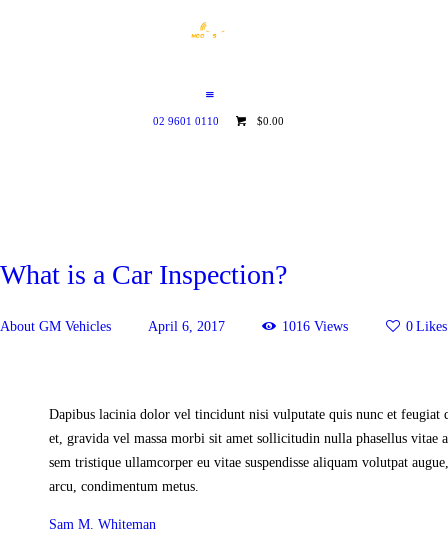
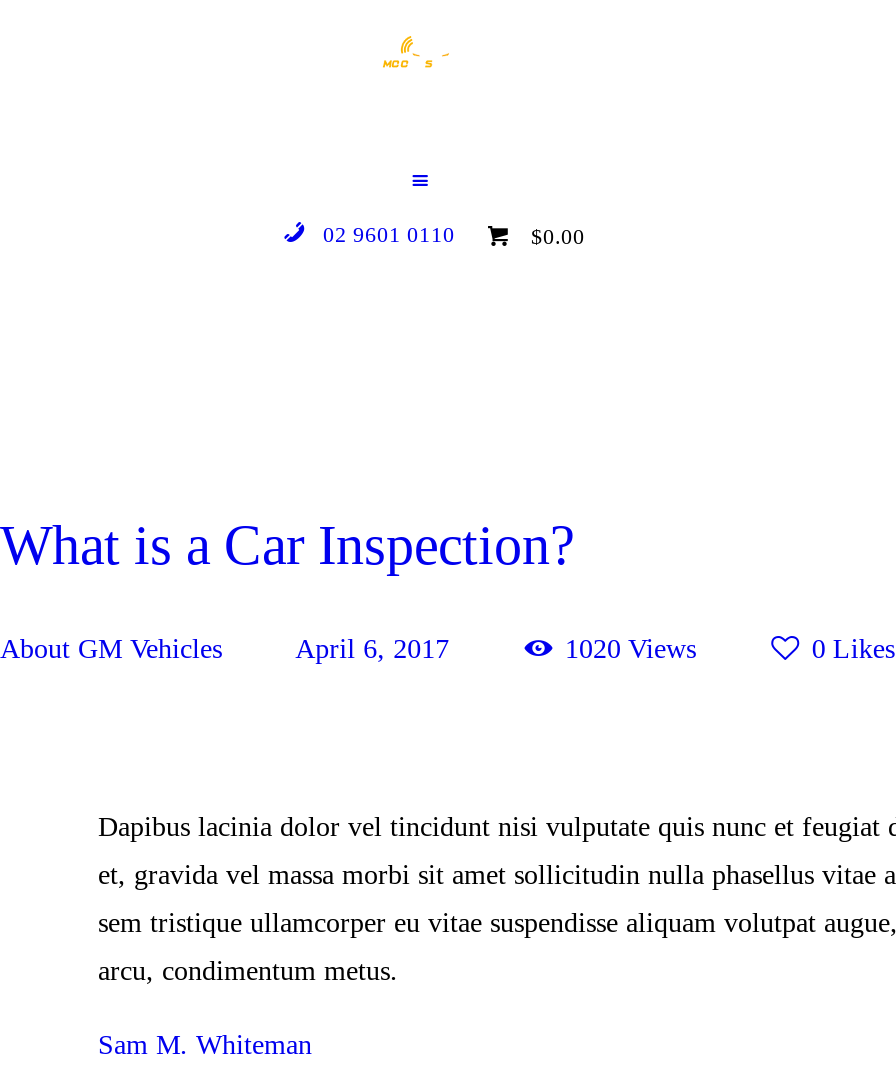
[282,319,348,334] 1016 Views -> [565,635,696,665] 1020 Views

